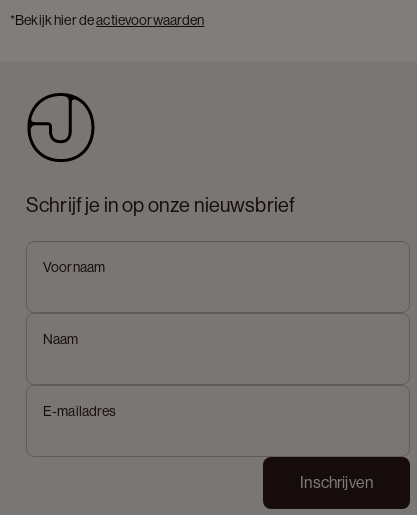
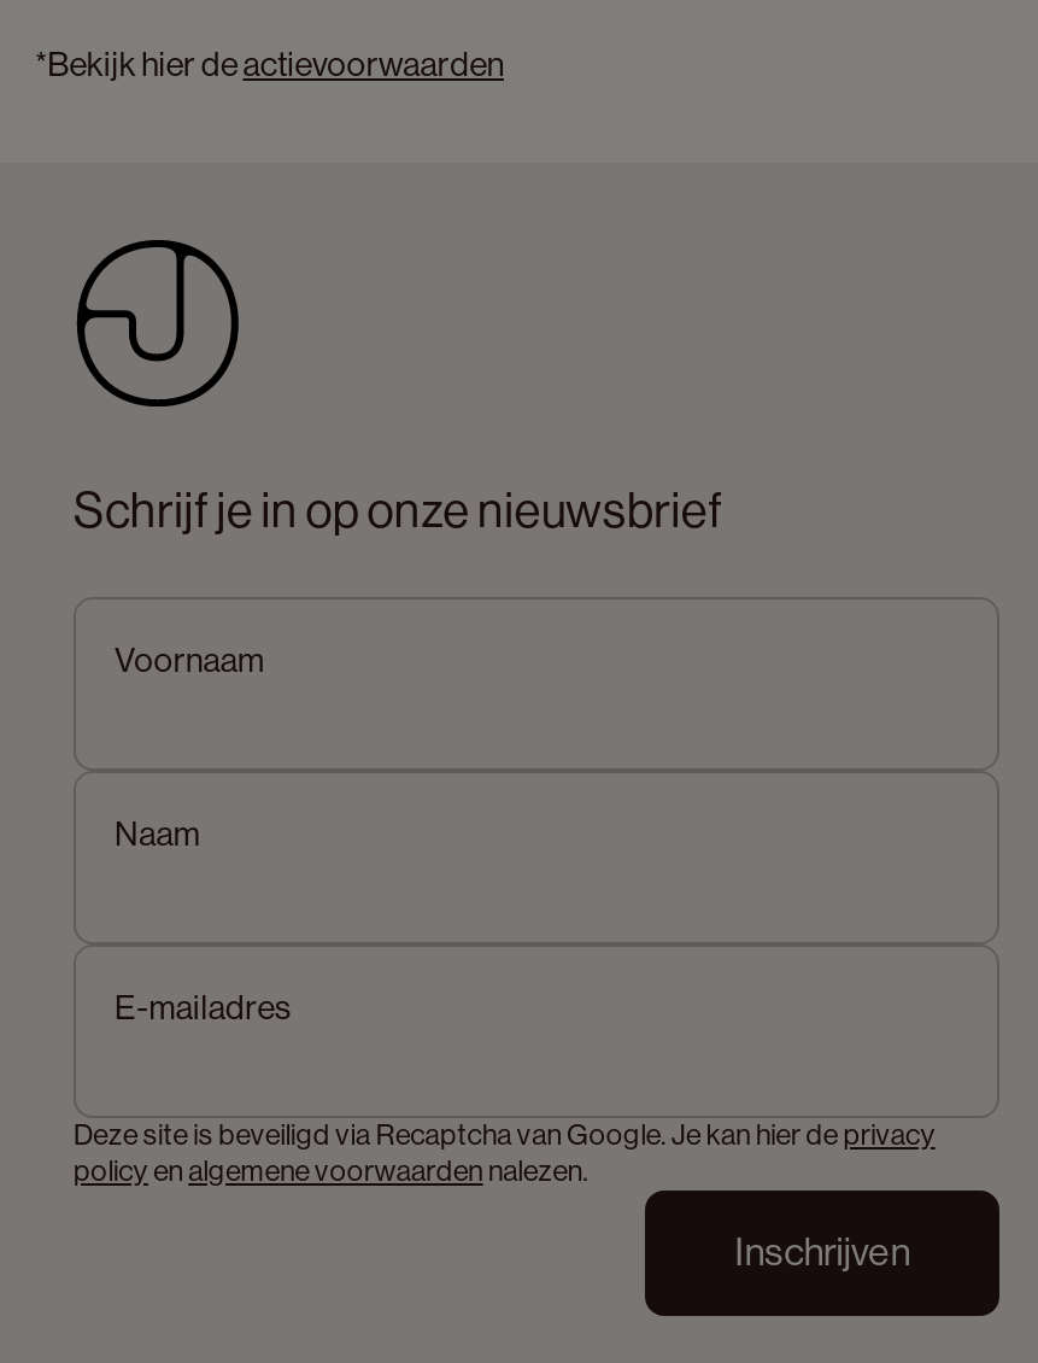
none -> [74,1118,935,1188] Deze site is beveiligd via Recaptcha van Google. Je kan hier de privacy | policy en algemene voorwaarden nalezen.

